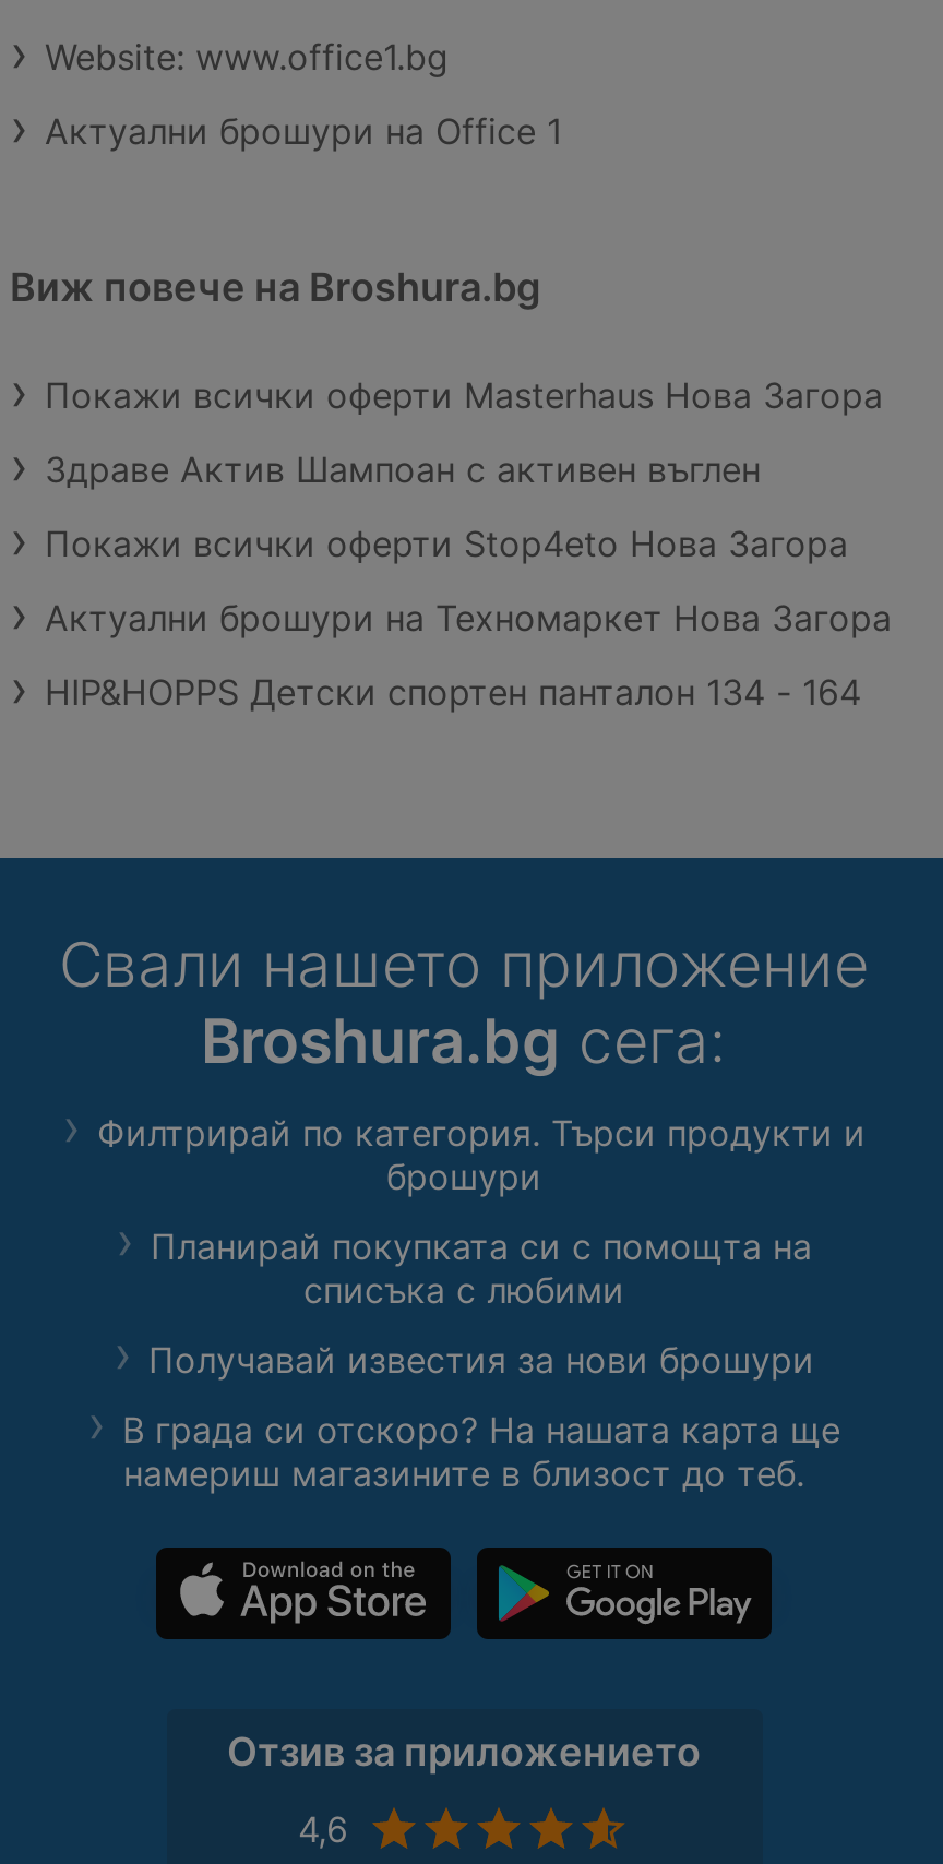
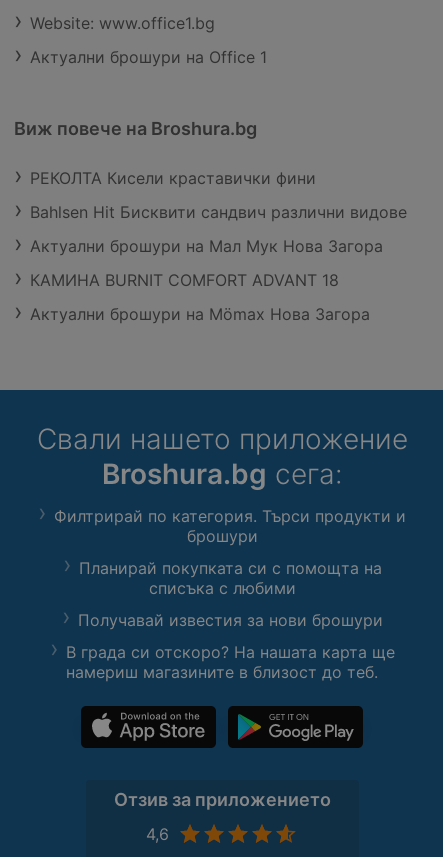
[45,374,883,418] Покажи всички оферти Masterhaus Нова Загора -> [30,168,316,188] РЕКОЛТА Кисели краставички фини
[45,448,761,492] Здраве Актив Шампоан с активен въглен -> [30,202,407,222] Bahlsen Hit Бисквити сандвич различни видове
[45,522,848,566] Покажи всички оферти Stop4eto Нова Загора -> [30,236,383,256] Актуални брошури на Мал Мук Нова Загора
[45,597,892,640] Актуални брошури на Техномаркет Нова Загора -> [30,270,339,290] КАМИНА BURNIT COMFORT ADVANT 18
[45,671,861,714] HIP&HOPPS Детски спортен панталон 134 - 164 -> [30,304,370,324] Актуални брошури на Mömax Нова Загора

